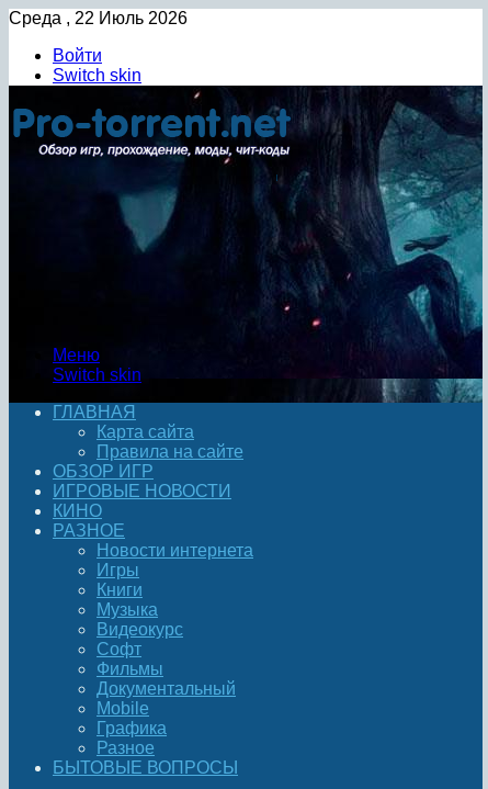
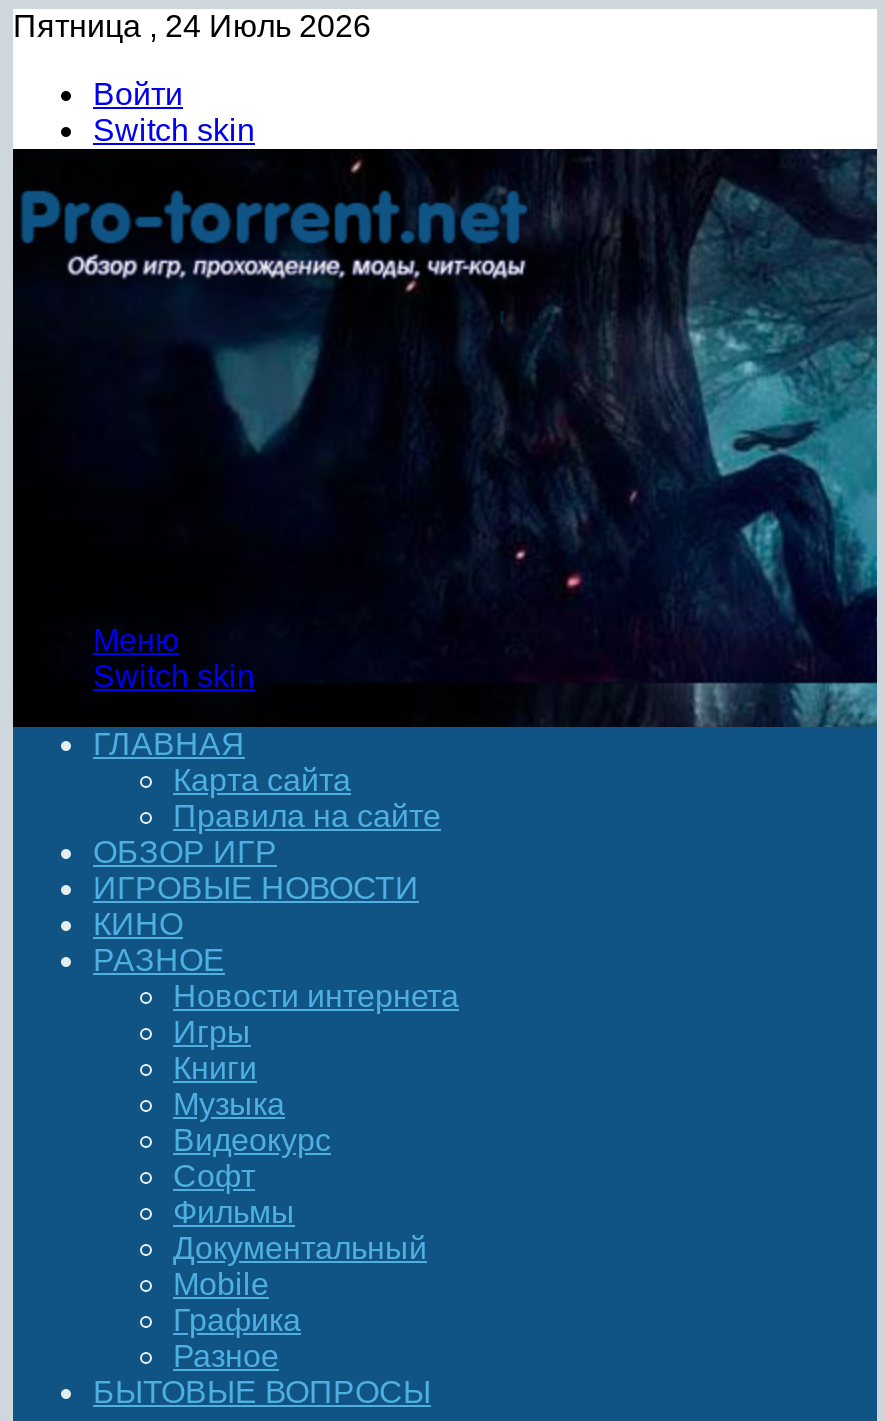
[9,9,188,27] Среда , 22 Июль 2026 -> [13,9,371,43] Пятница , 24 Июль 2026

